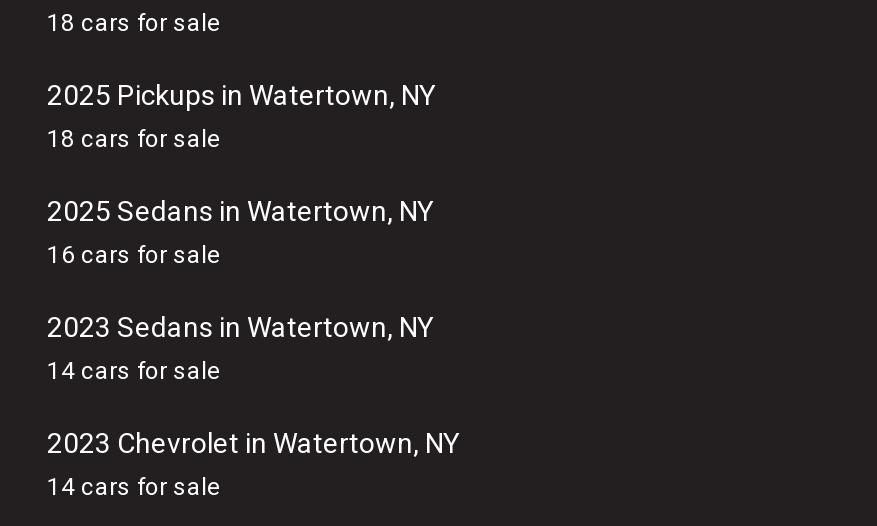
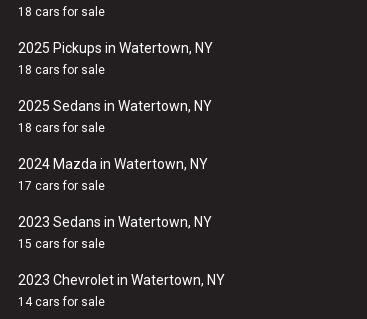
[47,241,221,269] 16 cars for sale -> [18,121,208,193] 18 cars for sale | 2024 Mazda in Watertown, NY | 17 cars for sale
[47,357,221,385] 14 cars for sale -> [18,237,105,251] 15 cars for sale

